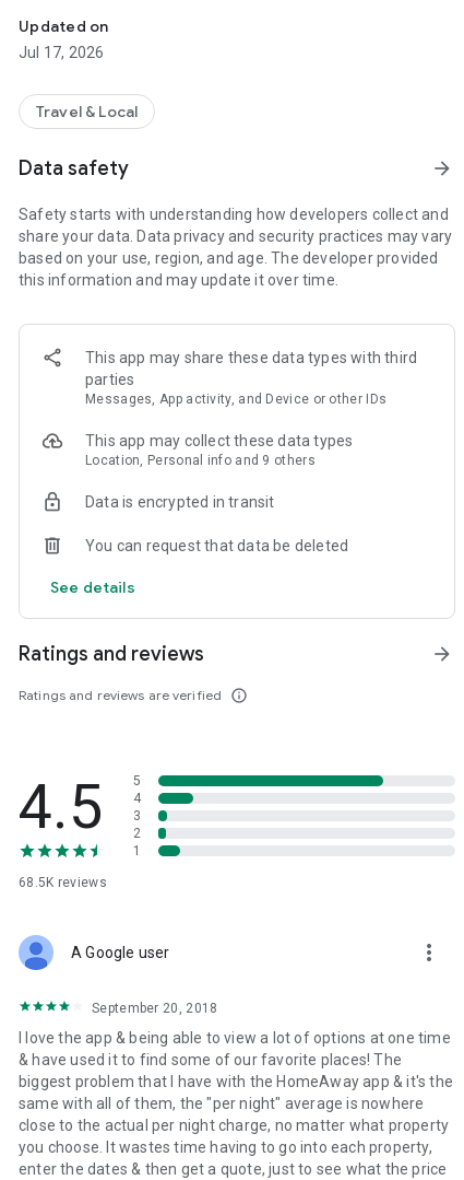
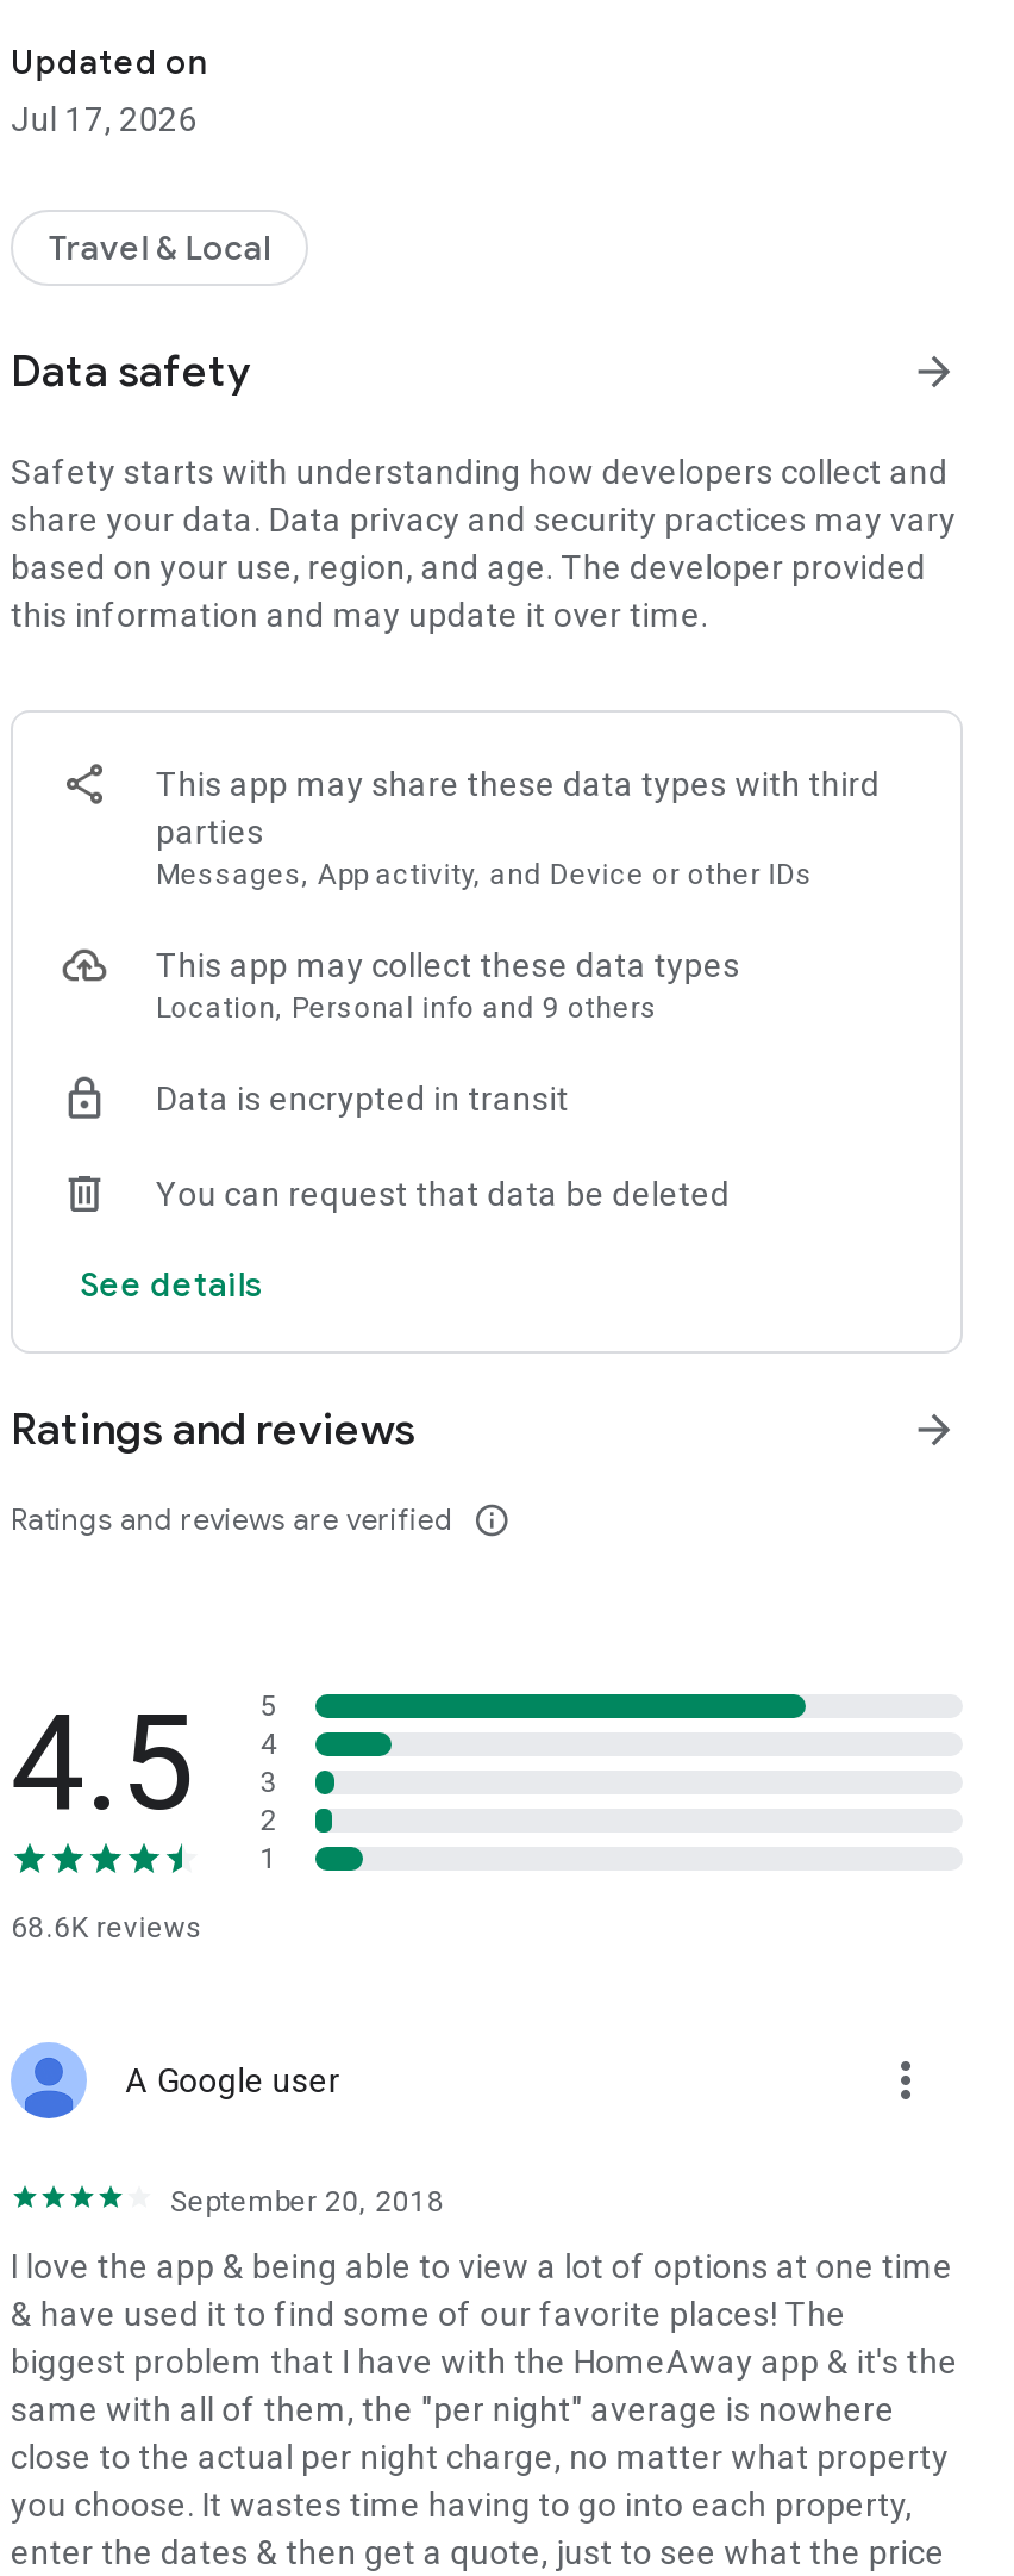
[19,875,107,890] 68.5K reviews -> [11,1911,203,1945] 68.6K reviews

